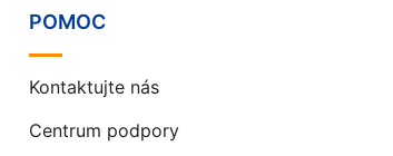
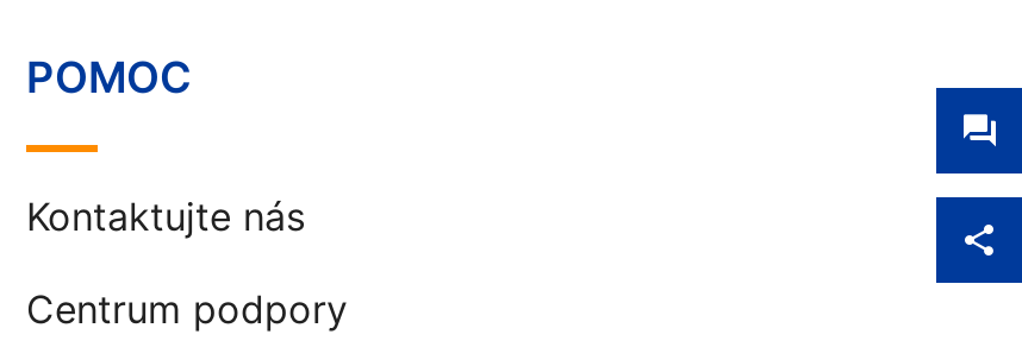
none -> [934,86,1015,176] [image]
none -> [934,195,1015,285] [image]

